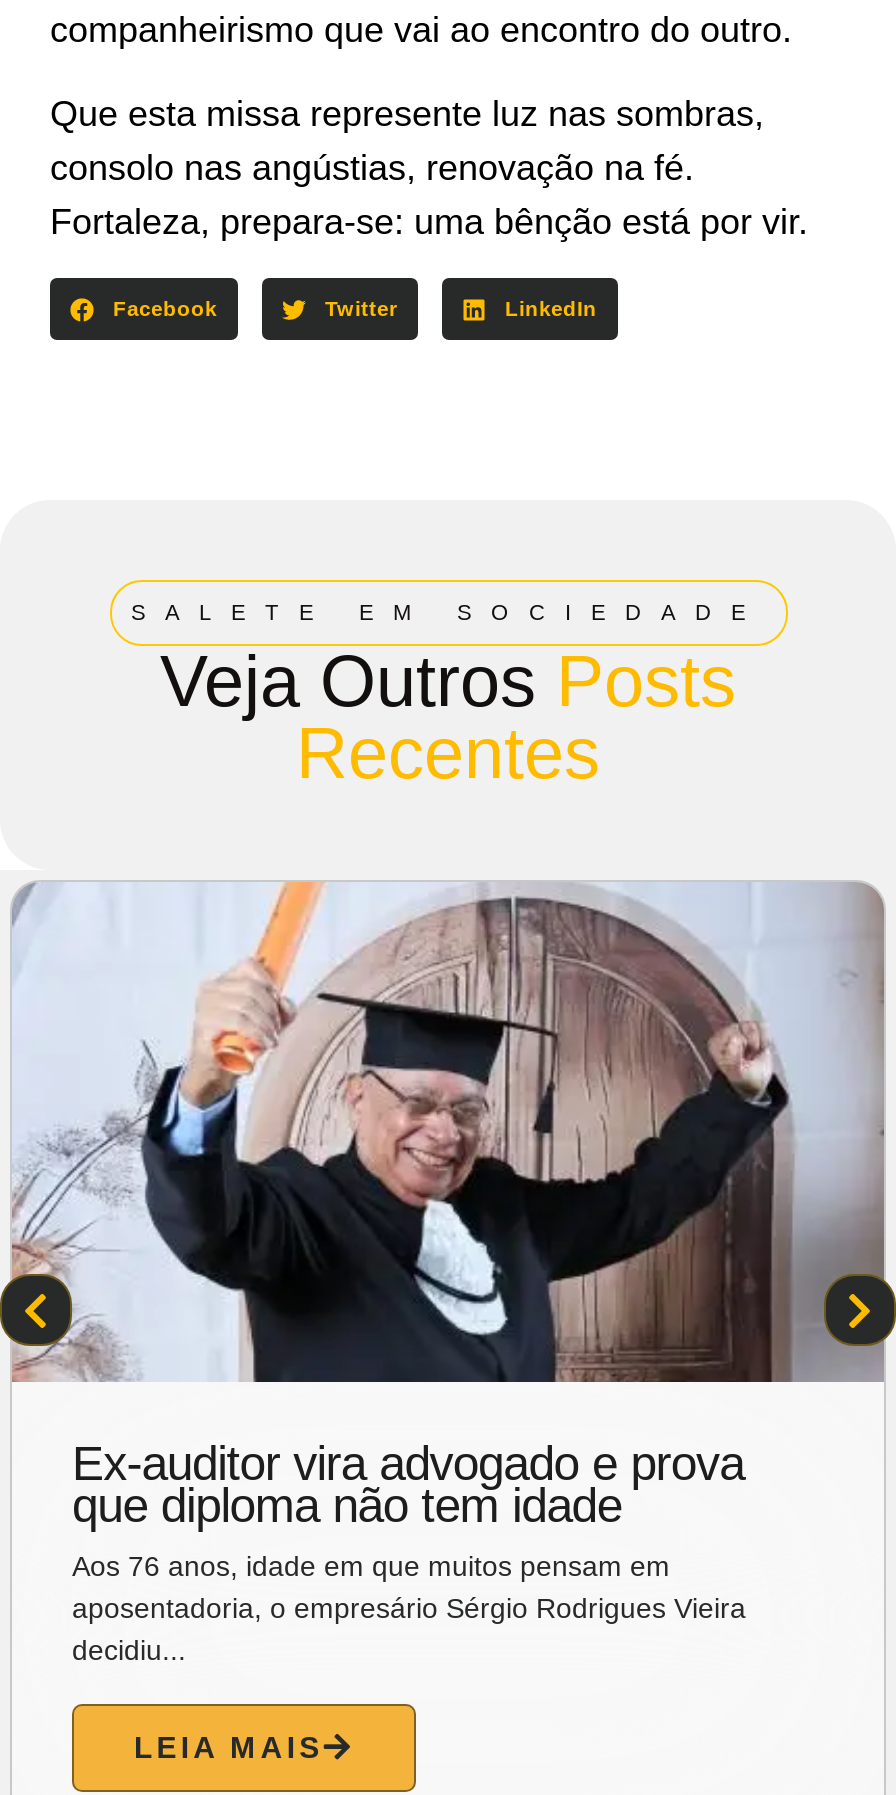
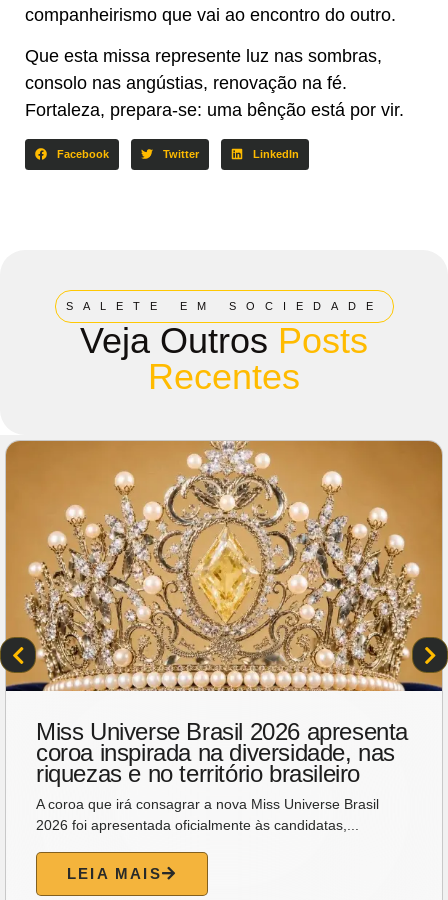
[12,882,884,1666] [image] | Ex-auditor vira advogado e prova | que diploma não tem idade | Aos 76 anos, idade em que muitos pensam em | aposentadoria, o empresário Sérgio Rodrigues Vieira | decidiu... -> [5,440,443,833] [image] | Miss Universe Brasil 2026 apresenta | coroa inspirada na diversidade, nas | riquezas e no território brasileiro | A coroa que irá consagrar a nova Miss Universe Brasil | 2026 foi apresentada oficialmente às candidatas,...

